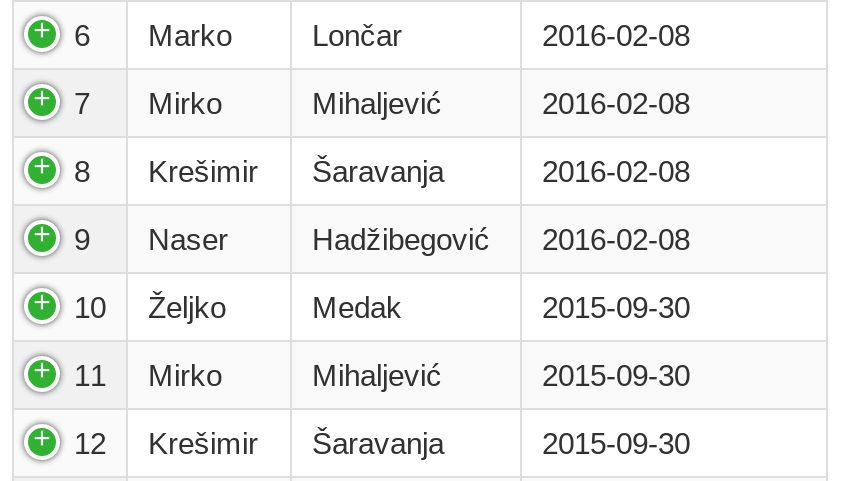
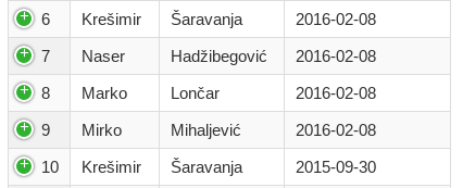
[74,18,690,188] Marko | Lončar | 2016-02-08 | 7 | Mirko | Mihaljević | 2016-02-08 | 8 -> none
[74,222,228,256] 9 Naser -> [41,47,125,65] 7 Naser
[74,290,690,324] 10 | Željko | Medak | 2015-09-30 -> [41,83,376,102] 8 | Marko | Lončar | 2016-02-08
[74,358,222,392] 11 Mirko -> [41,120,122,139] 9 Mirko
[542,358,690,392] 2015-09-30 -> [296,120,376,139] 2016-02-08
[74,426,444,460] 12 Krešimir Šaravanja -> [41,157,242,176] 10 Krešimir Šaravanja

